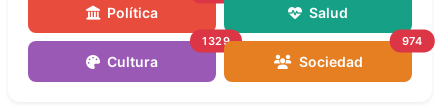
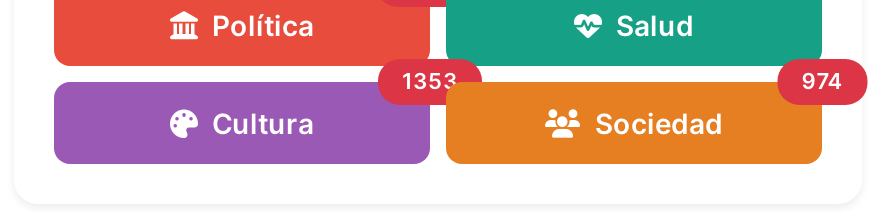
[202,33,230,47] 1329 -> [402,67,458,95] 1353

